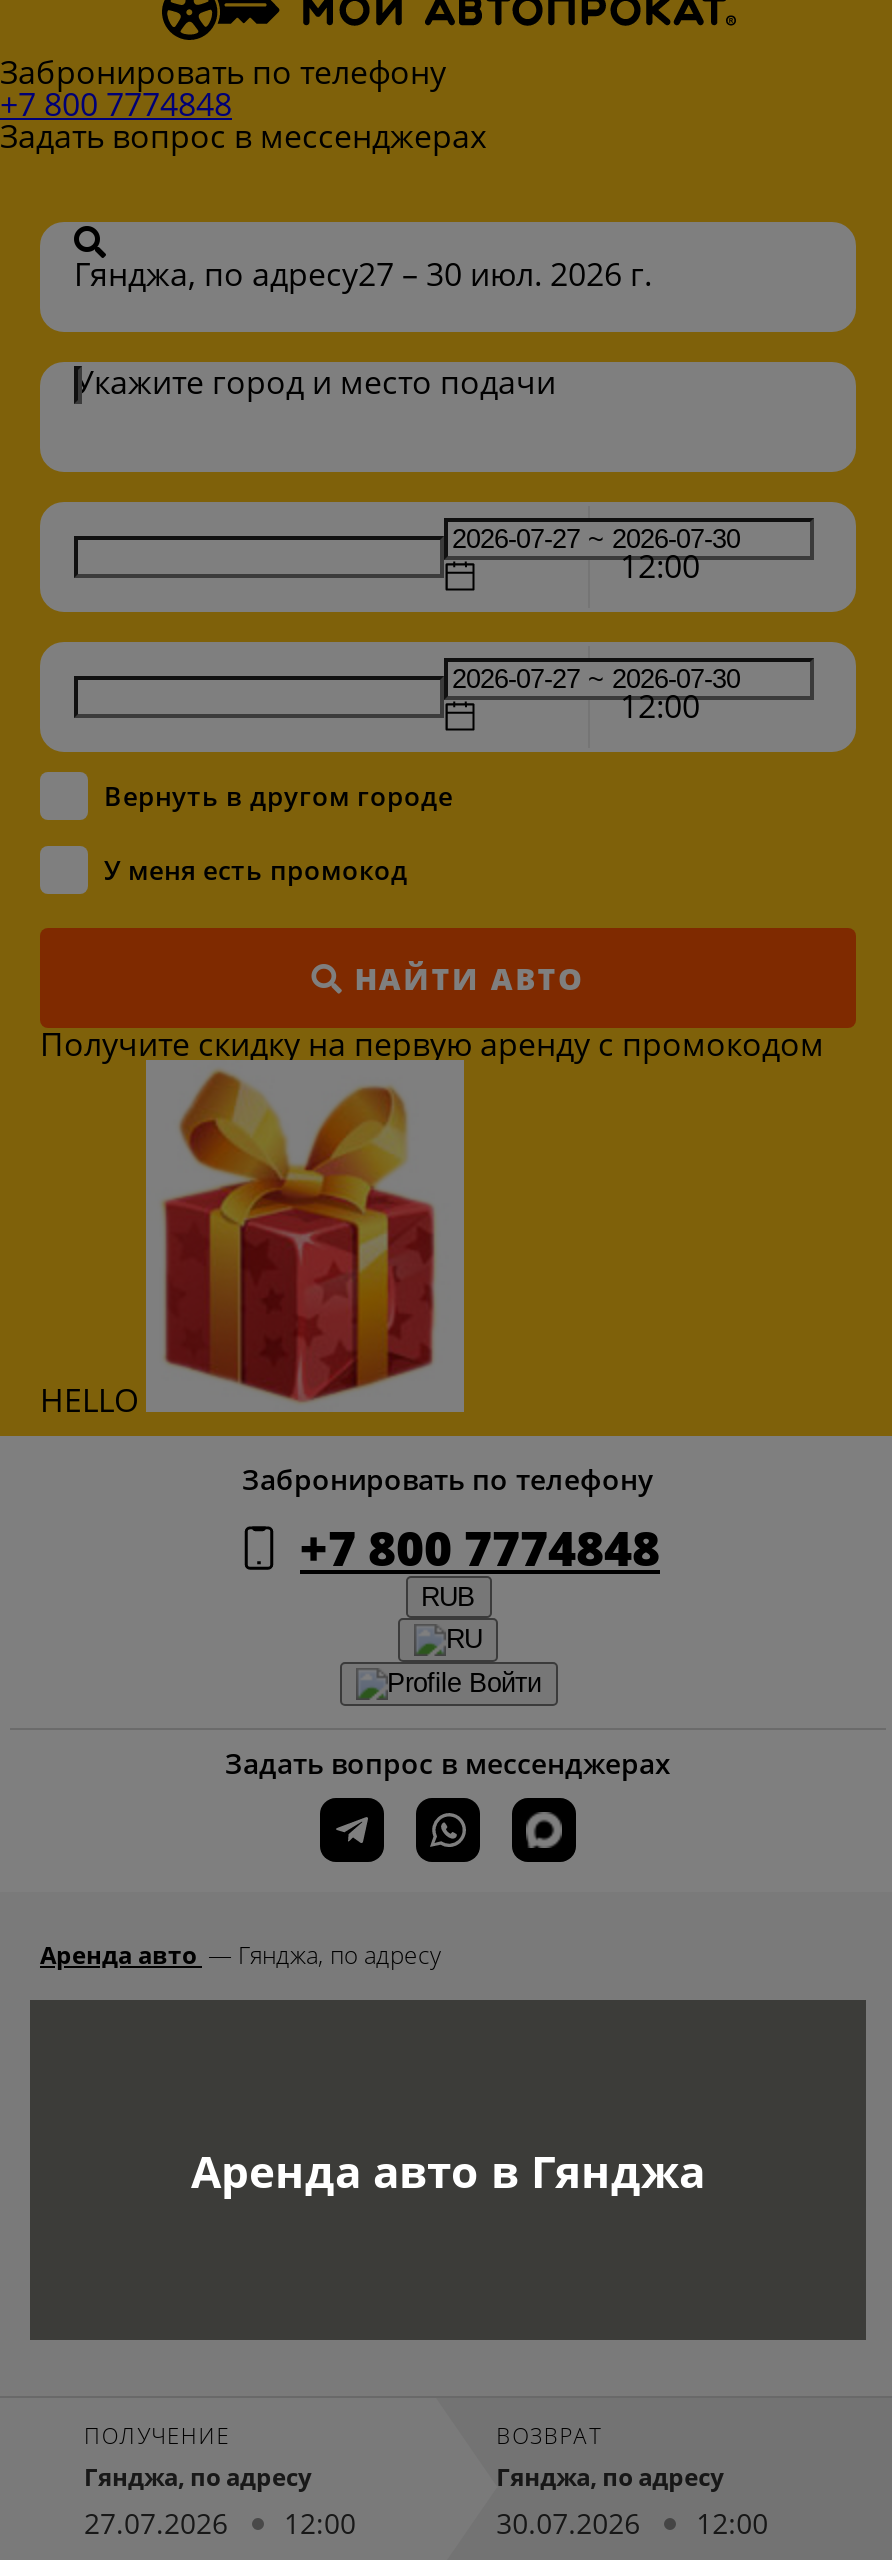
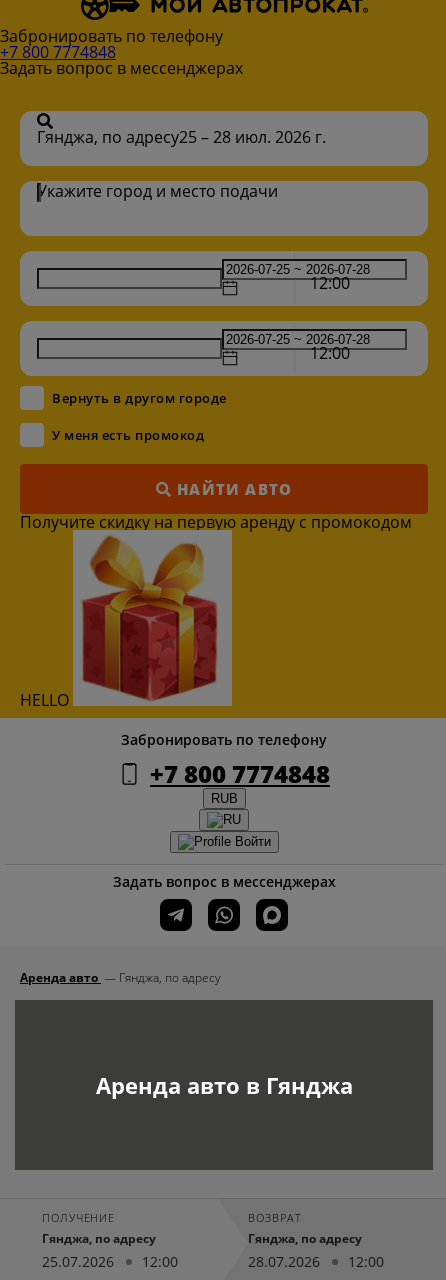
[74,253,652,297] Гянджа, по адресу27 – 30 июл. 2026 г. -> [37,126,326,148] Гянджа, по адресу25 – 28 июл. 2026 г.
[84,2505,356,2543] 27.07.2026 12:00 -> [42,1252,178,1271] 25.07.2026 12:00
[496,2505,768,2543] 30.07.2026 12:00 -> [248,1252,384,1271] 28.07.2026 12:00

